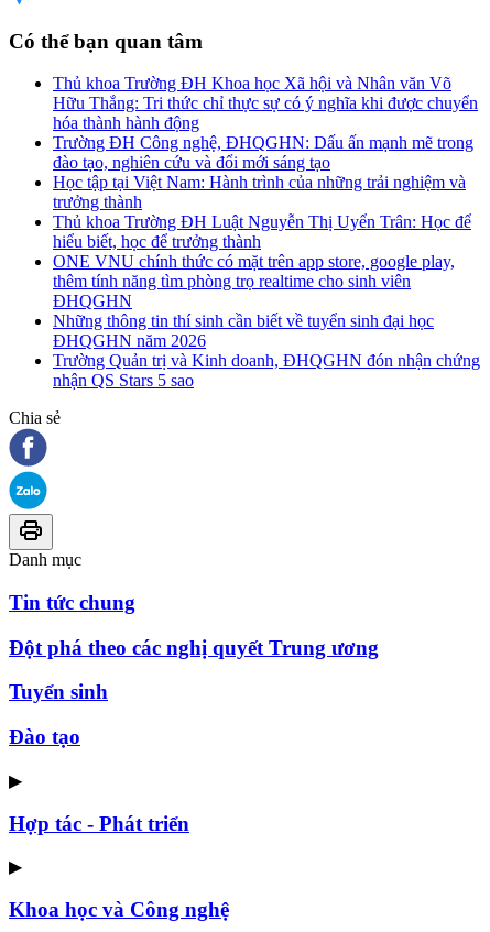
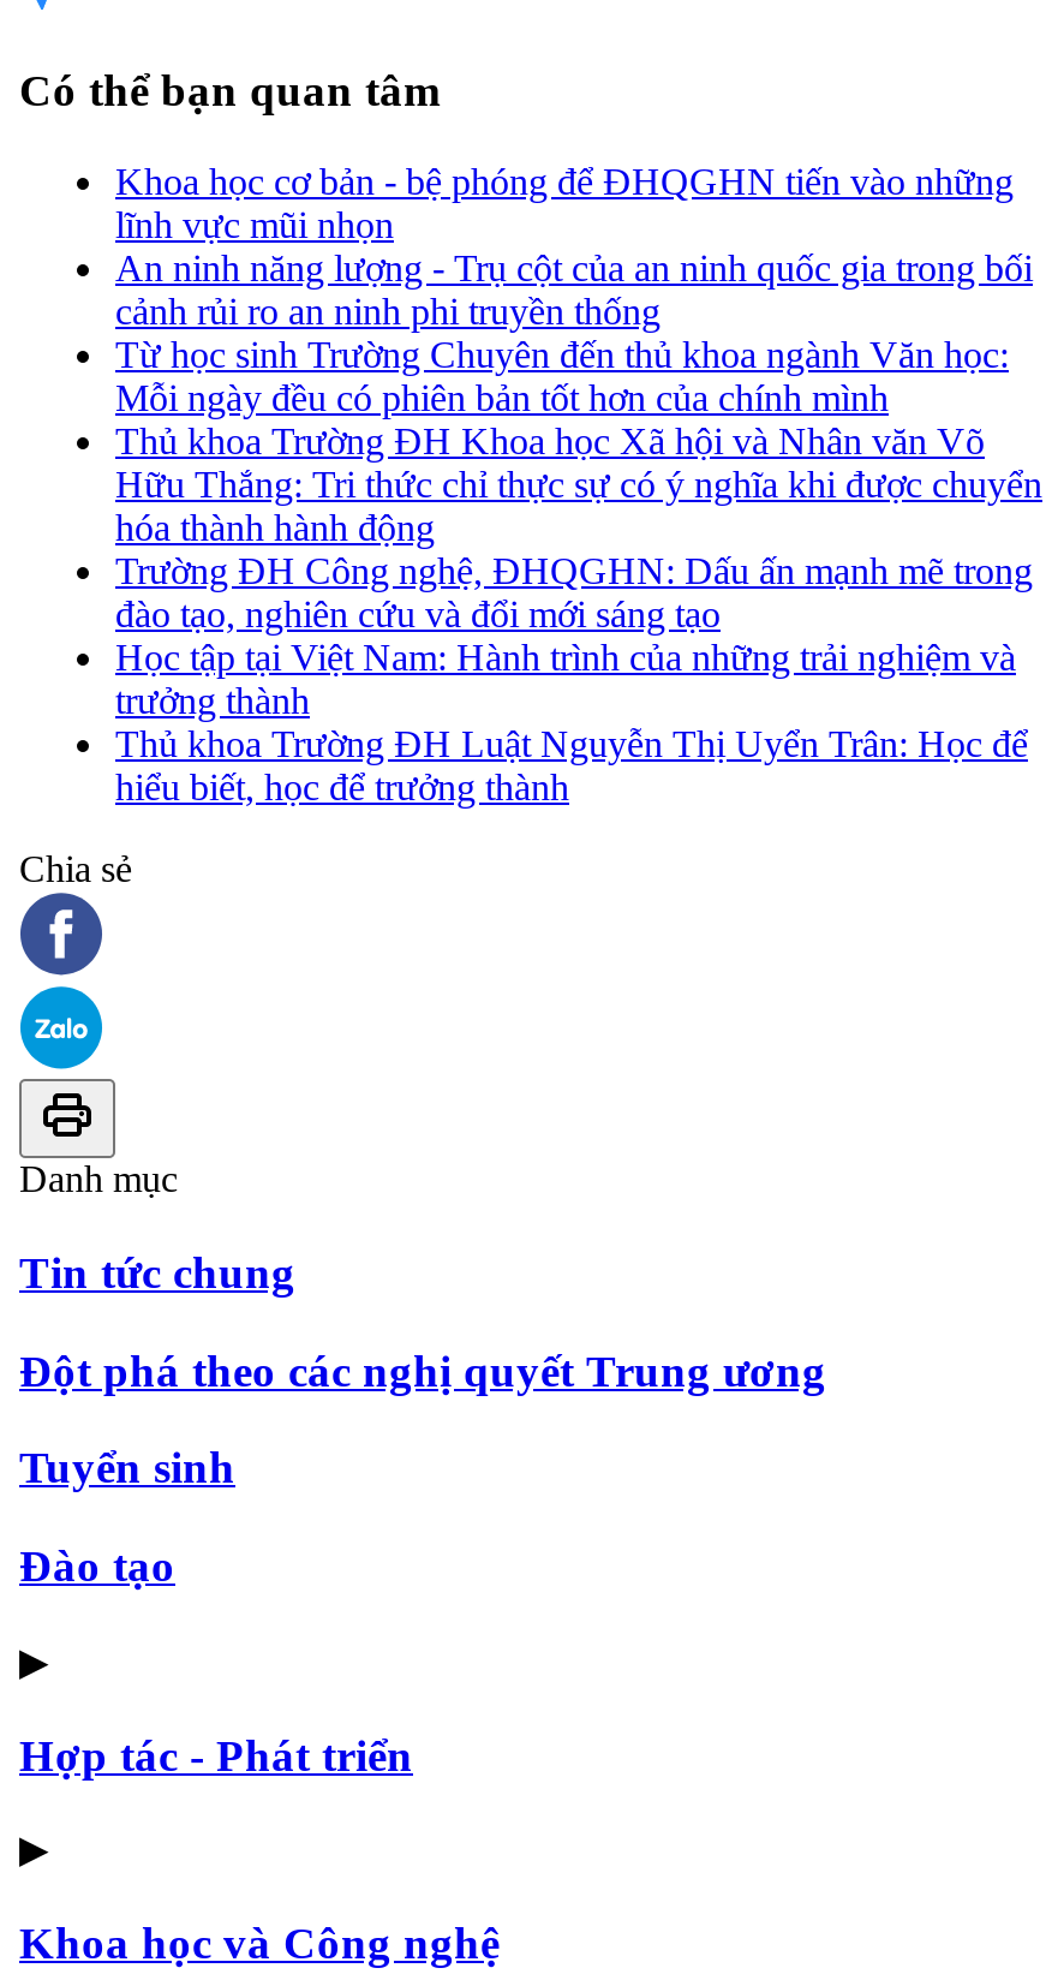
none -> [115,161,1033,419] Khoa học cơ bản - bệ phóng để ĐHQGHN tiến vào những | lĩnh vực mũi nhọn | An ninh năng lượng - Trụ cột của an ninh quốc gia trong bối | cảnh rủi ro an ninh phi truyền thống | Từ học sinh Trường Chuyên đến thủ khoa ngành Văn học: | Mỗi ngày đều có phiên bản tốt hơn của chính mình
moved [53,74,478,251] -> [115,421,1042,808]: Thủ khoa Trường ĐH Khoa học Xã hội và Nhân văn Võ | Hữu Thắng: Tri thức chỉ thực sự có ý nghĩa khi được chuyển | hóa thành hành động | ... | Thủ khoa Trường ĐH Luật Nguyễn Thị Uyển Trân: Học để | hiểu biết, học để trưởng thành
[53,252,480,390] ONE VNU chính thức có mặt trên app store, google play, | thêm tính năng tìm phòng trọ realtime cho sinh viên | ĐHQGHN | Những thông tin thí sinh cần biết về tuyển sinh đại học | ĐHQGHN năm 2026 | Trường Quản trị và Kinh doanh, ĐHQGHN đón nhận chứng | nhận QS Stars 5 sao -> none

